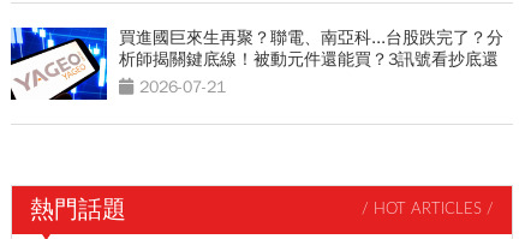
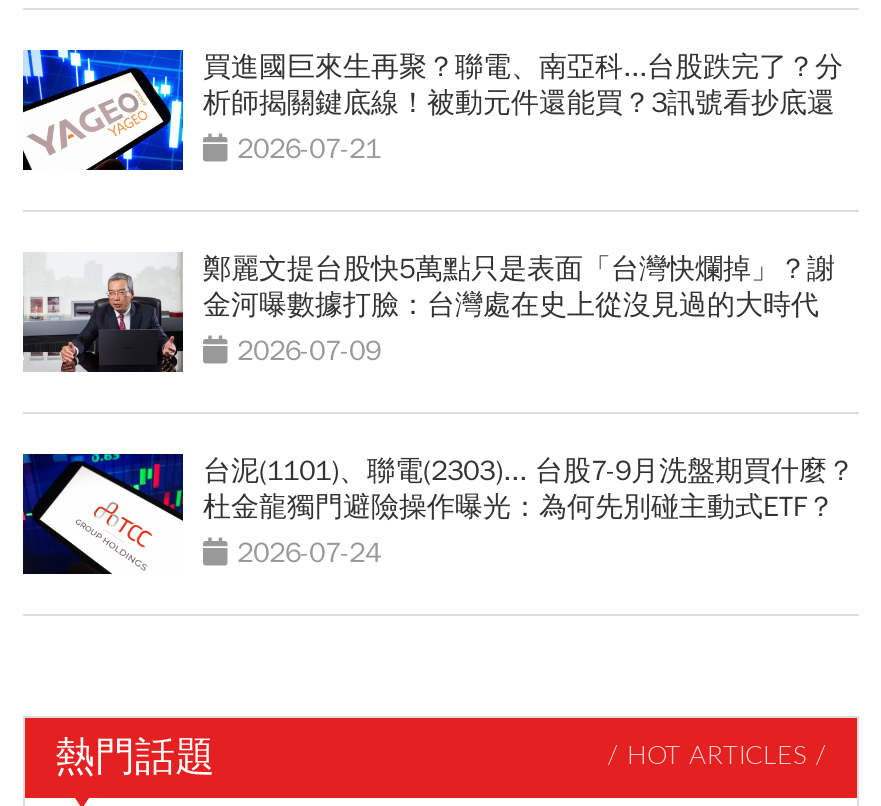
none -> [21,251,855,571] [image] | 鄭麗文提台股快5萬點只是表面「台灣快爛掉」？謝 | 金河曝數據打臉：台灣處在史上從沒見過的大時代 | 2026-07-09 | 台泥(1101)、聯電(2303)... 台股7-9月洗盤期買什麼？ | 杜金龍獨門避險操作曝光：為何先別碰主動式ETF？ | 2026-07-24
none -> [21,452,175,576] [image]

